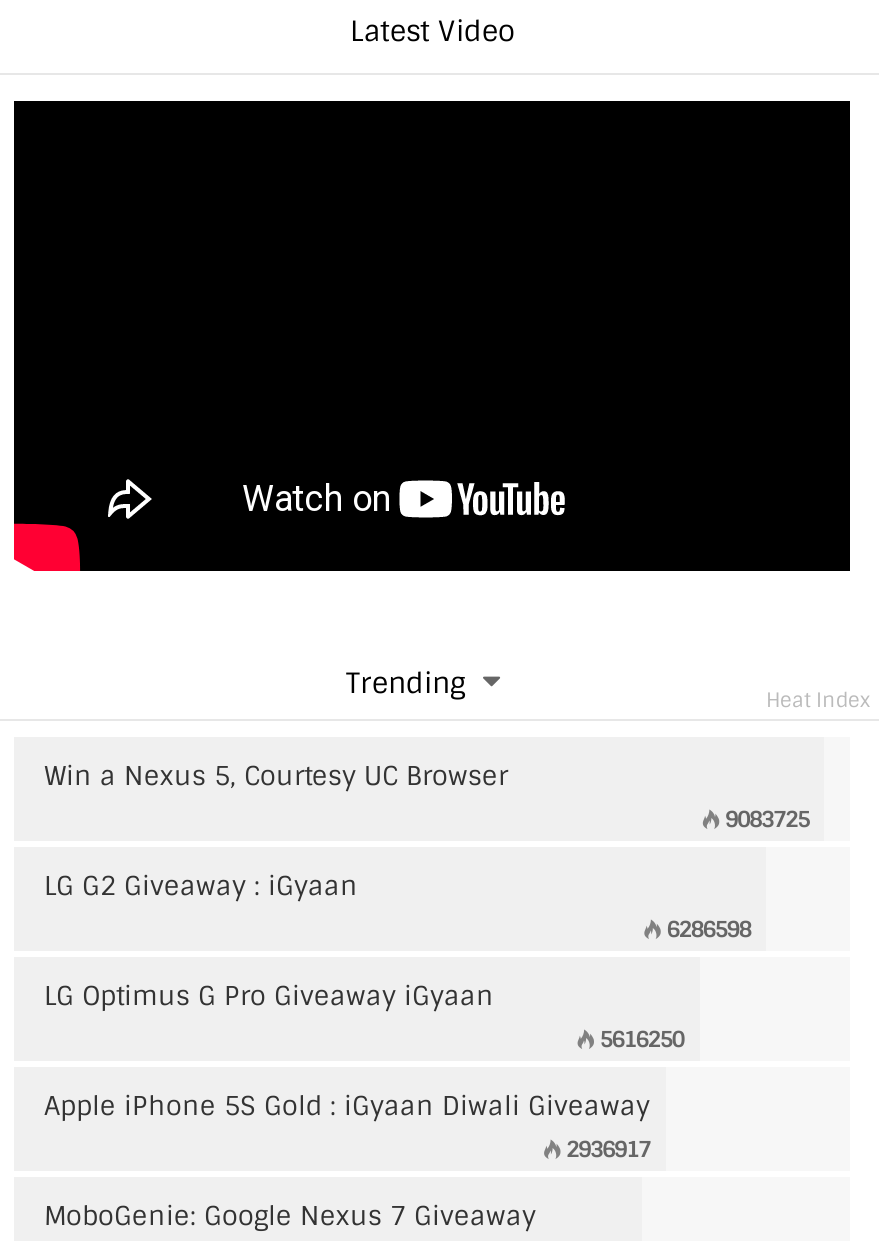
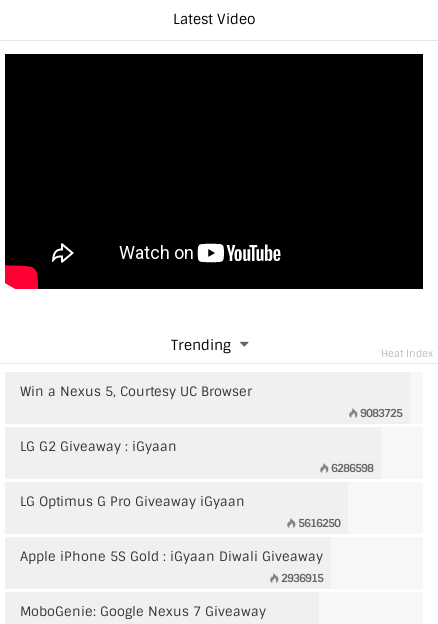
[566,1135,650,1163] 2936917 -> [281,571,323,585] 2936915

